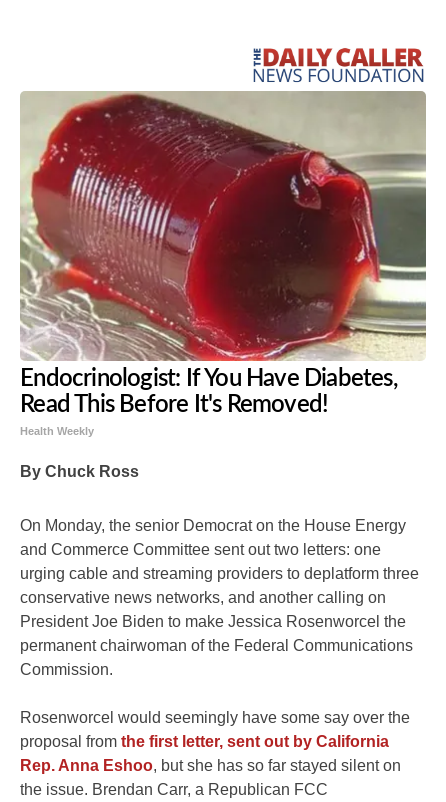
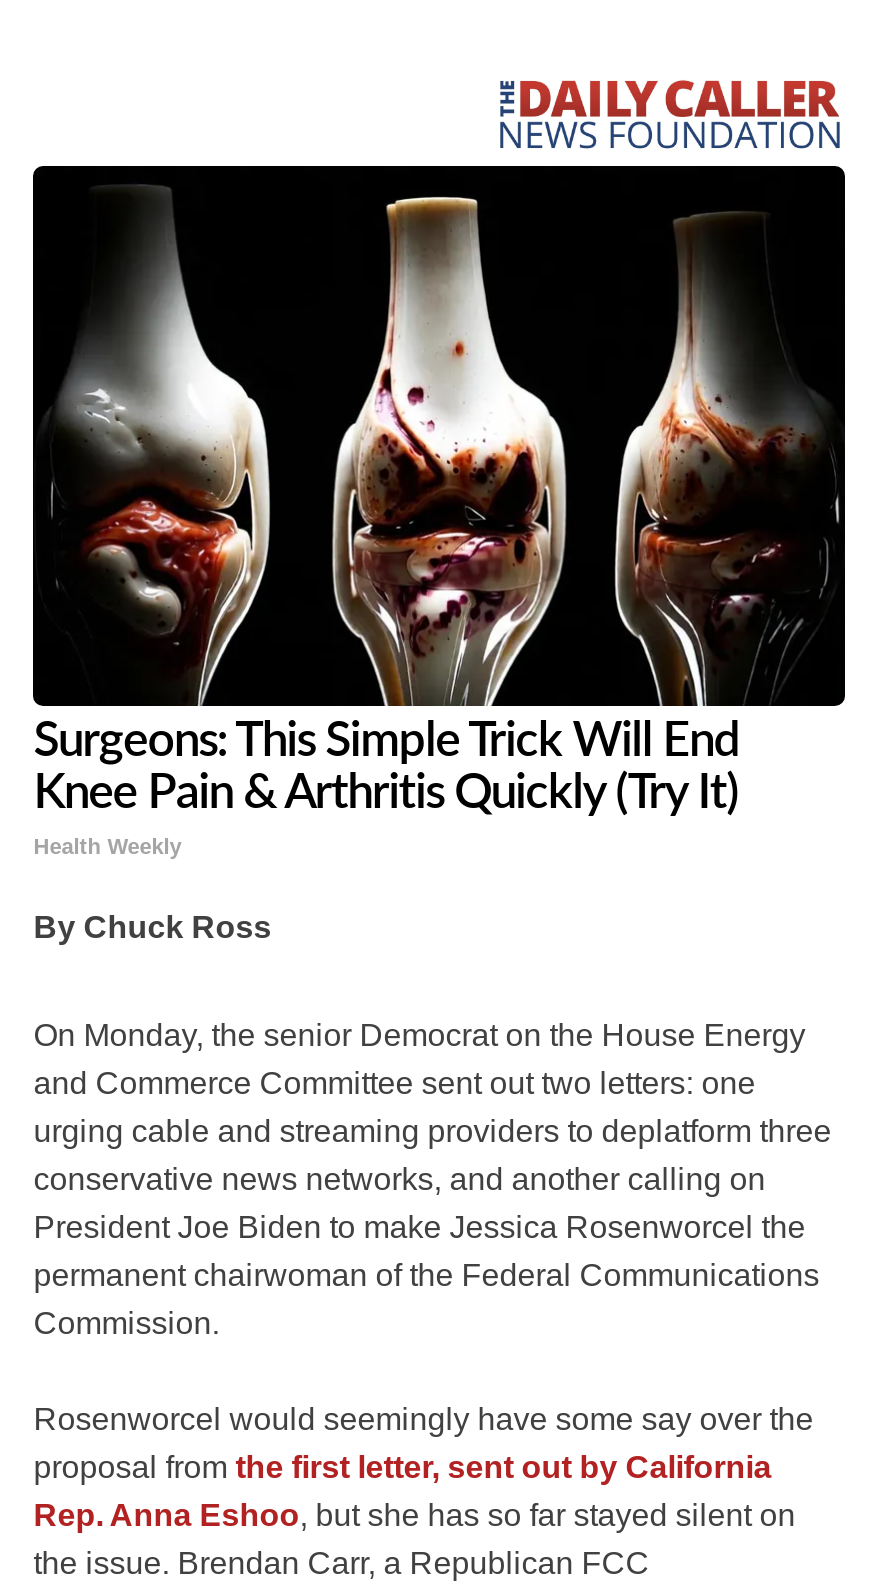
[19,91,427,417] [image] | Endocrinologist: If You Have Diabetes, | Read This Before It's Removed! -> [31,164,847,817] [image] | Surgeons: This Simple Trick Will End | Knee Pain & Arthritis Quickly (Try It)

